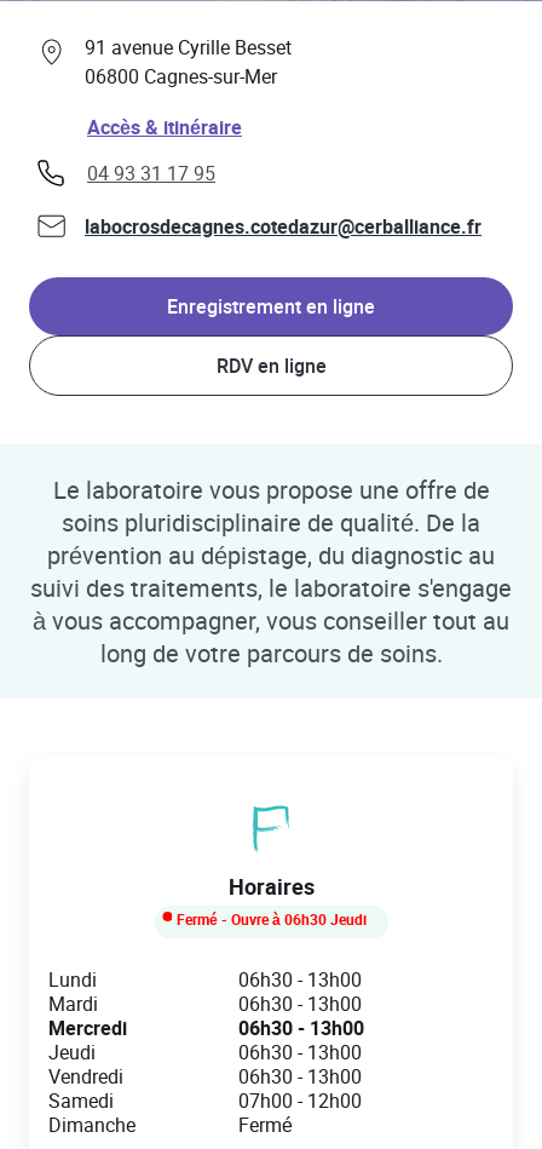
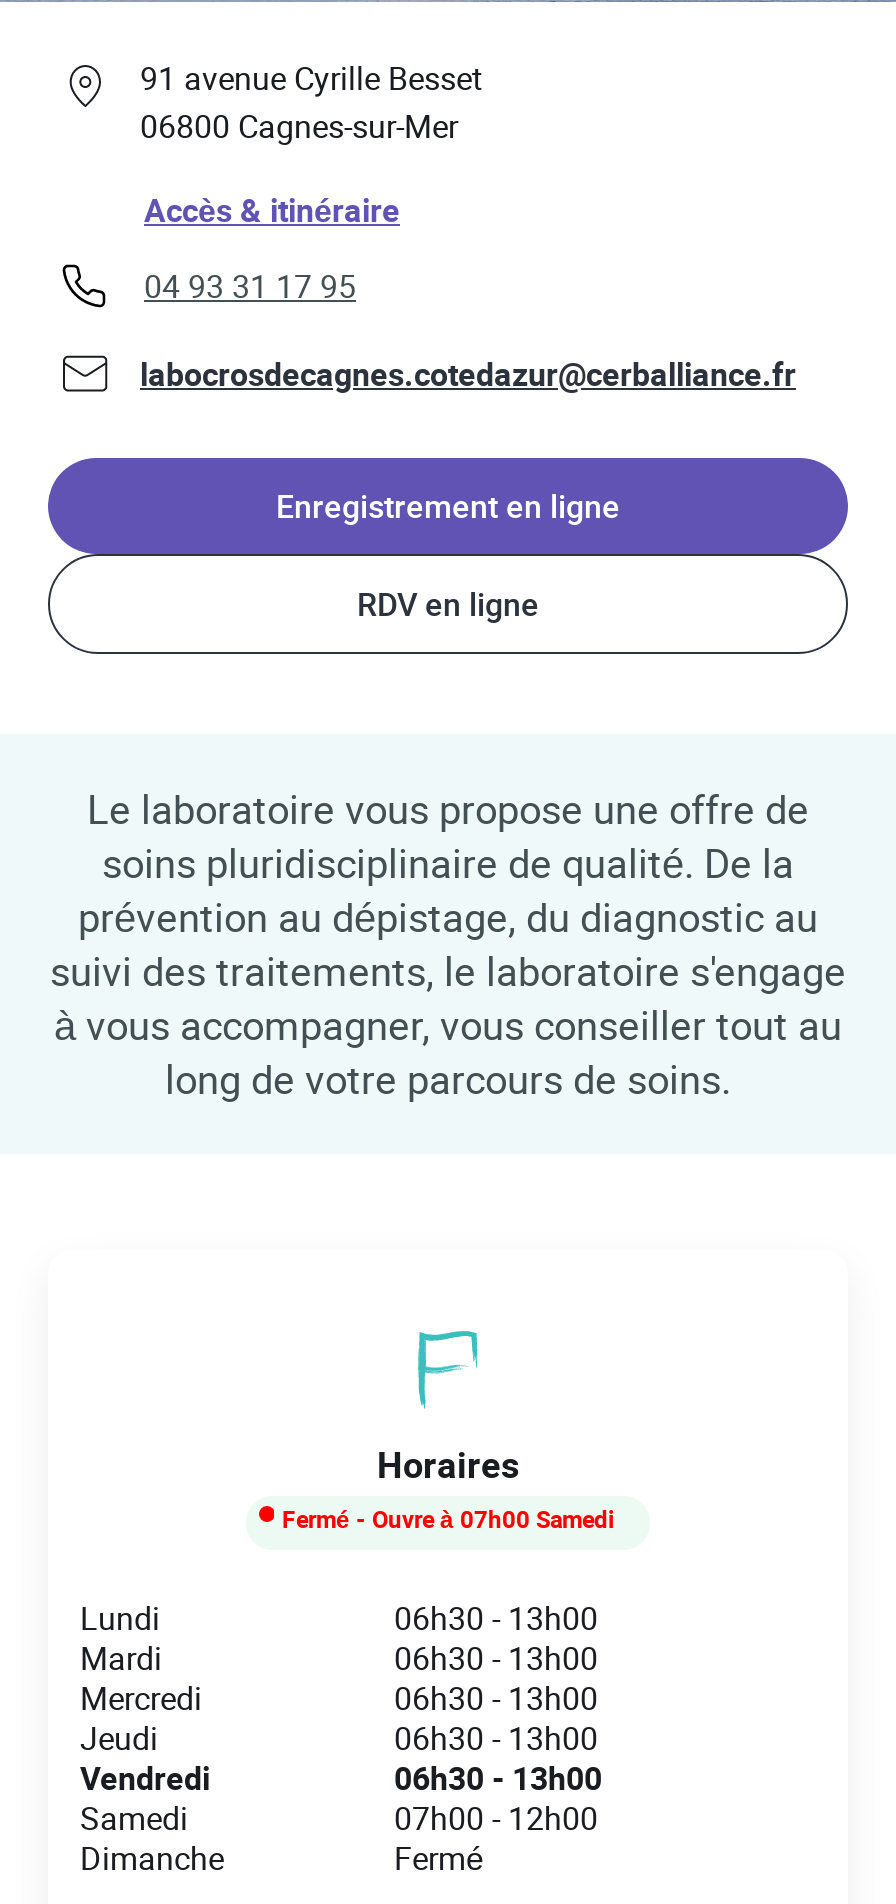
[176,909,366,929] Fermé - Ouvre à 06h30 Jeudi -> [282,1502,614,1534] Fermé - Ouvre à 07h00 Samedi

